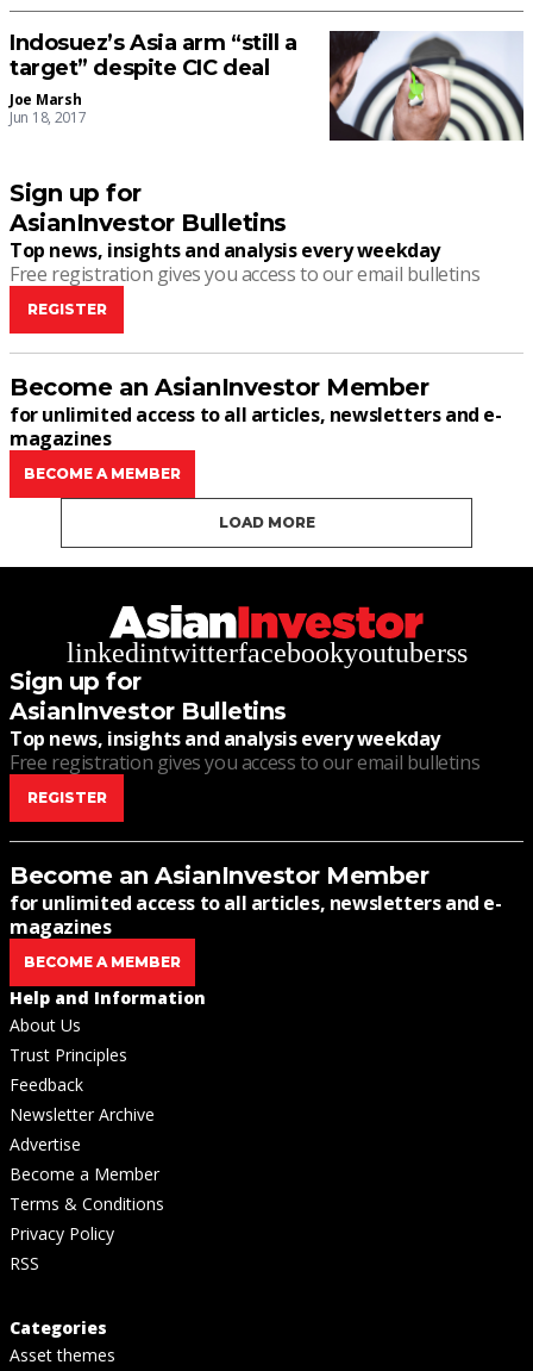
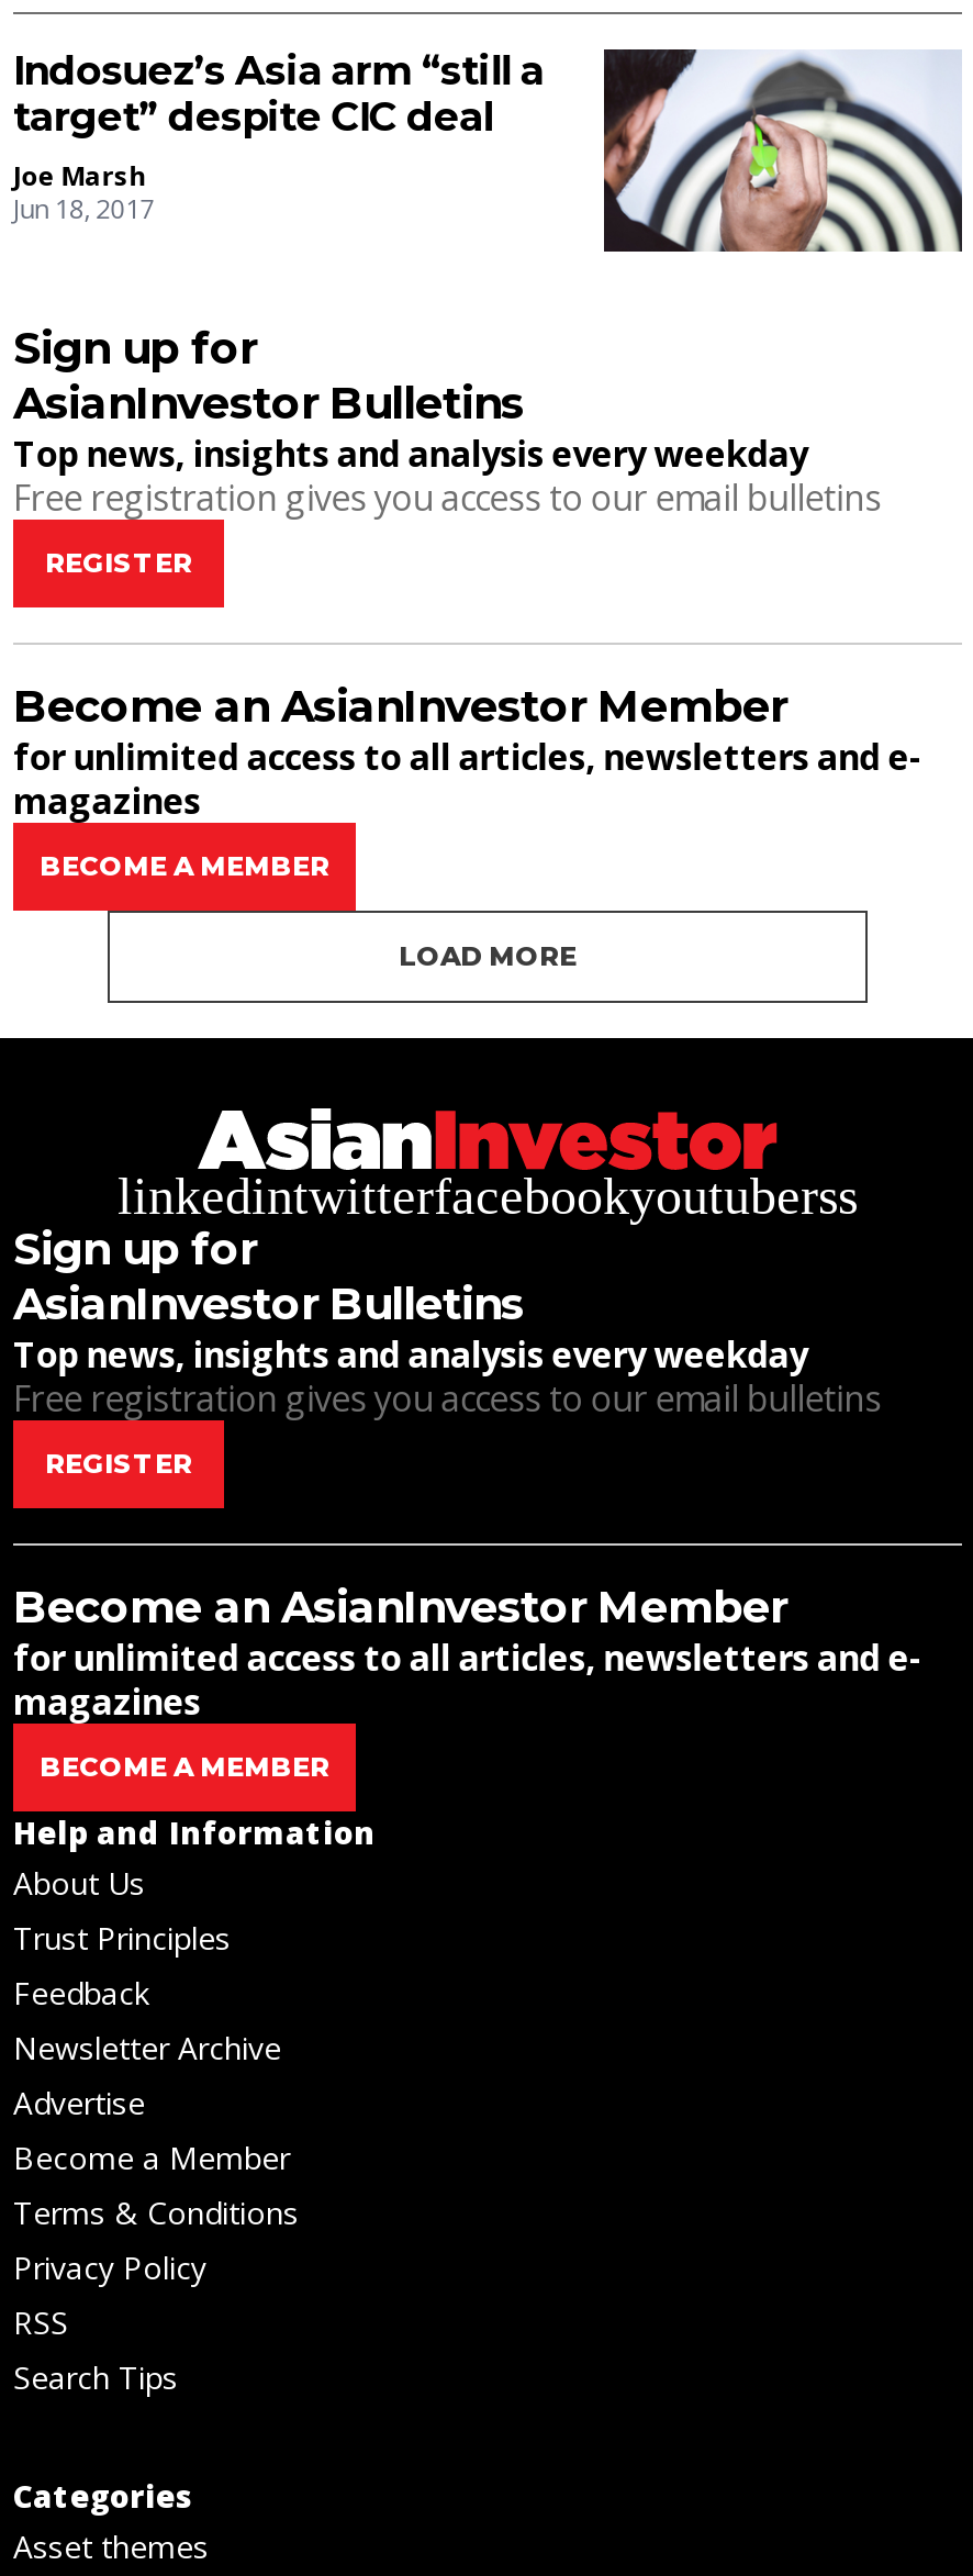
none -> [13,2357,178,2398] Search Tips

